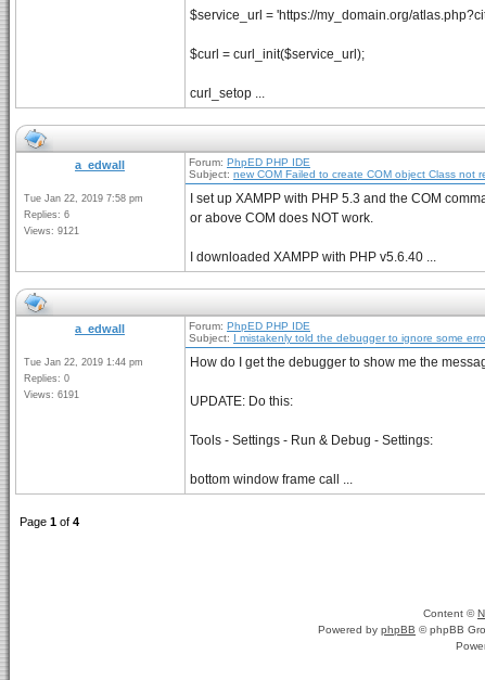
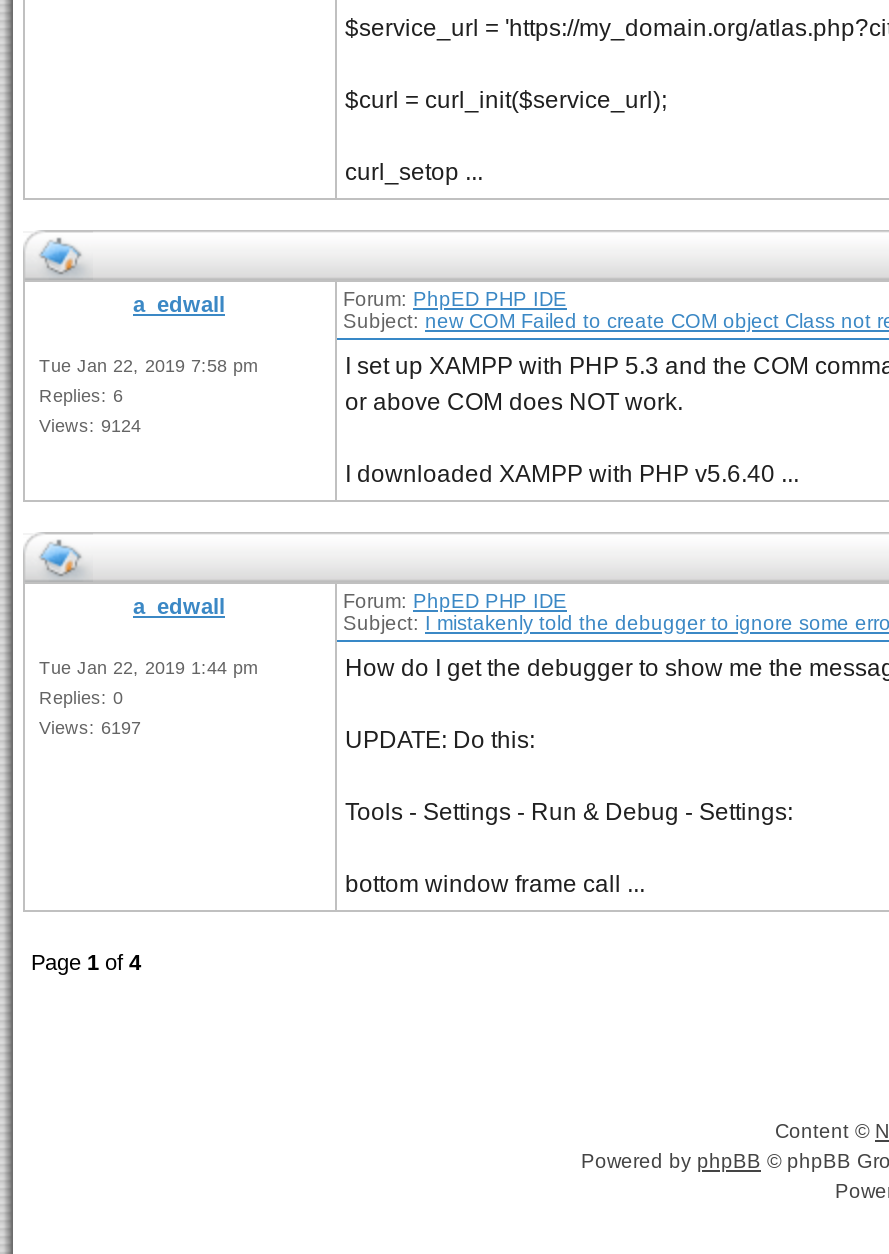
[24,226,79,236] Views: 9121 -> [39,416,141,436] Views: 9124
[24,389,79,400] Views: 6191 -> [39,718,141,738] Views: 6197

